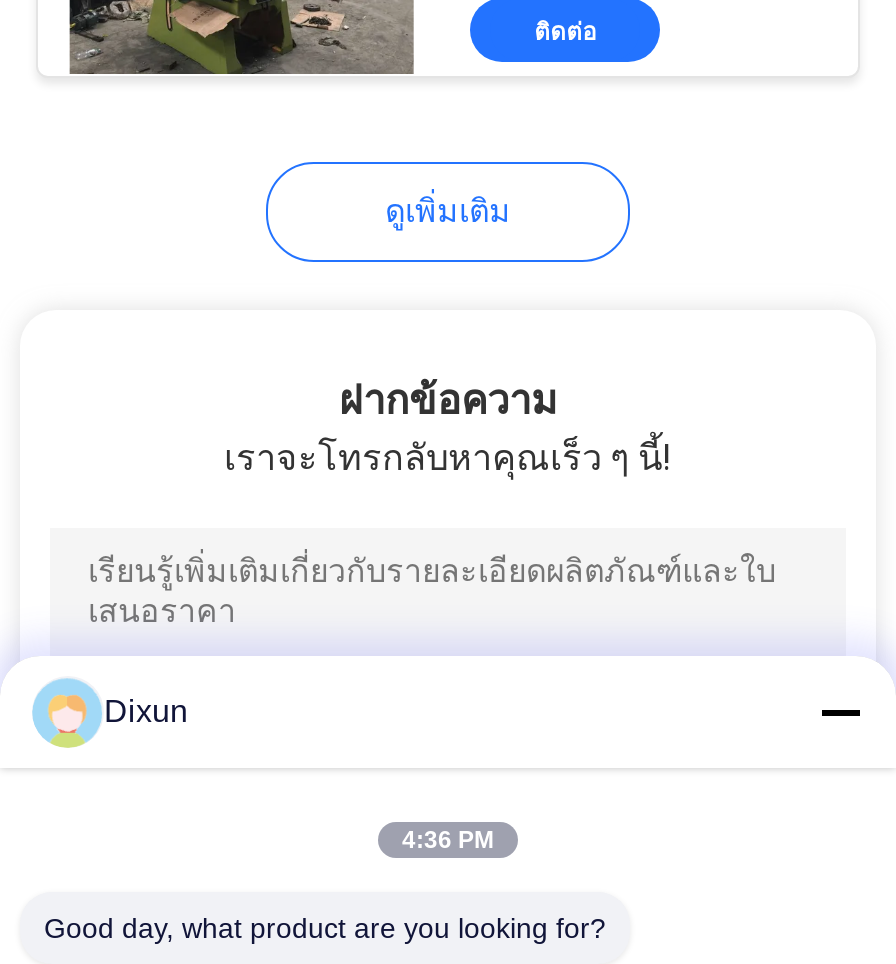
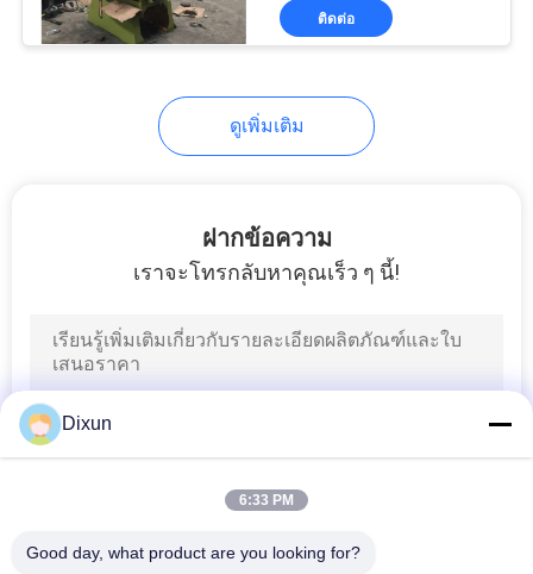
[402,826,494,854] 4:36 PM -> [239,492,294,509] 6:33 PM

